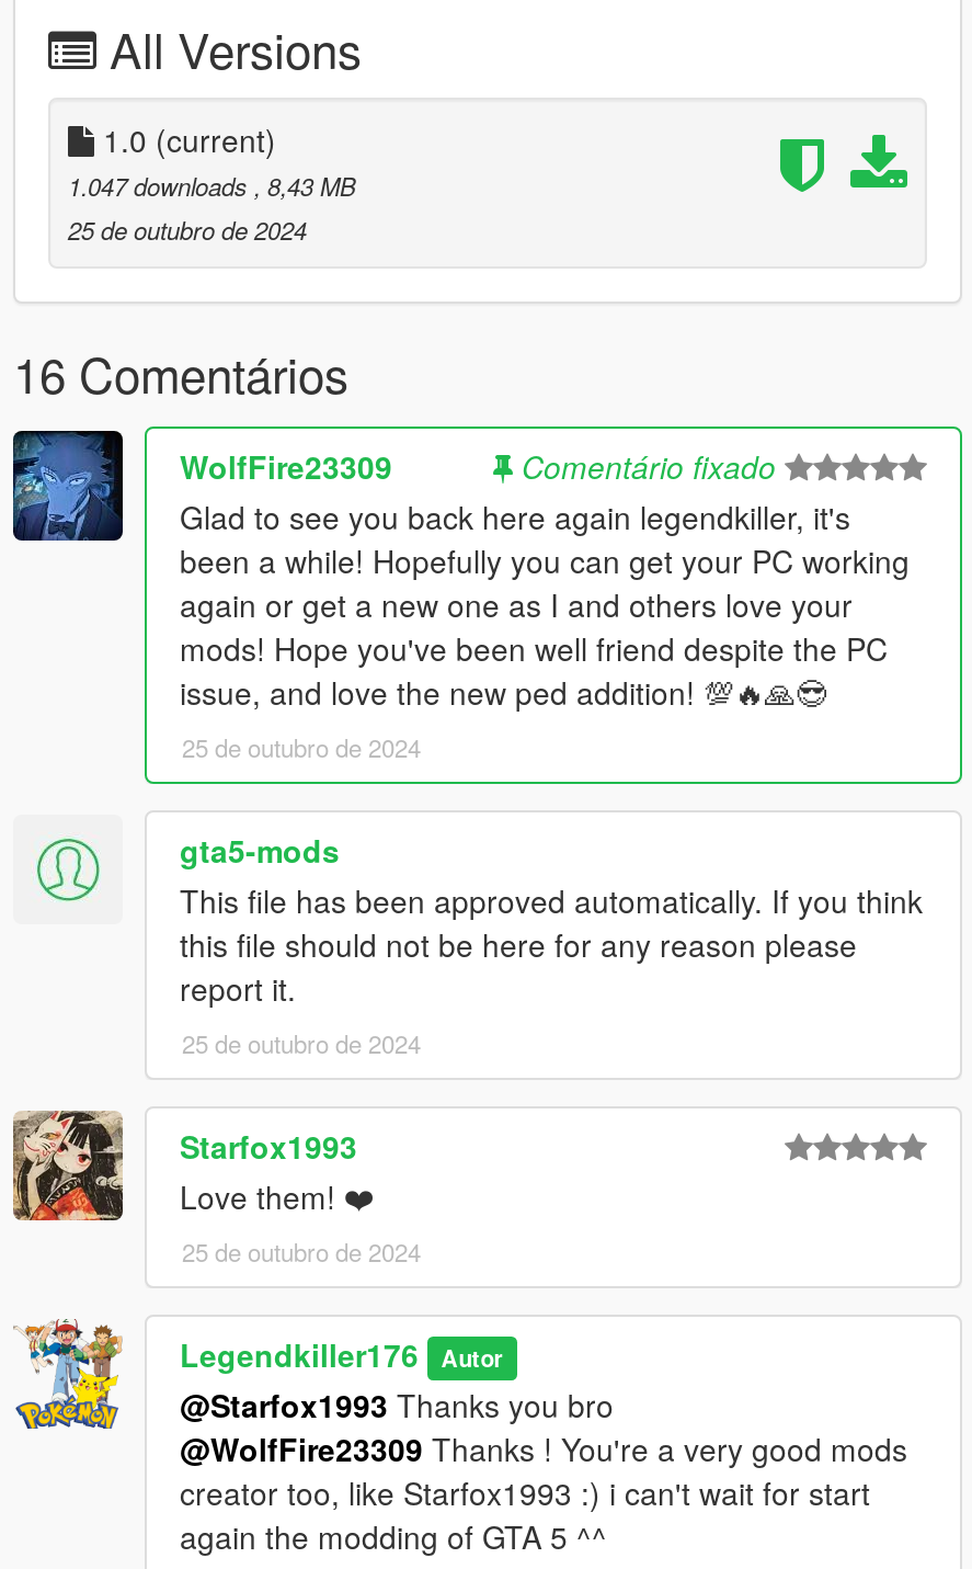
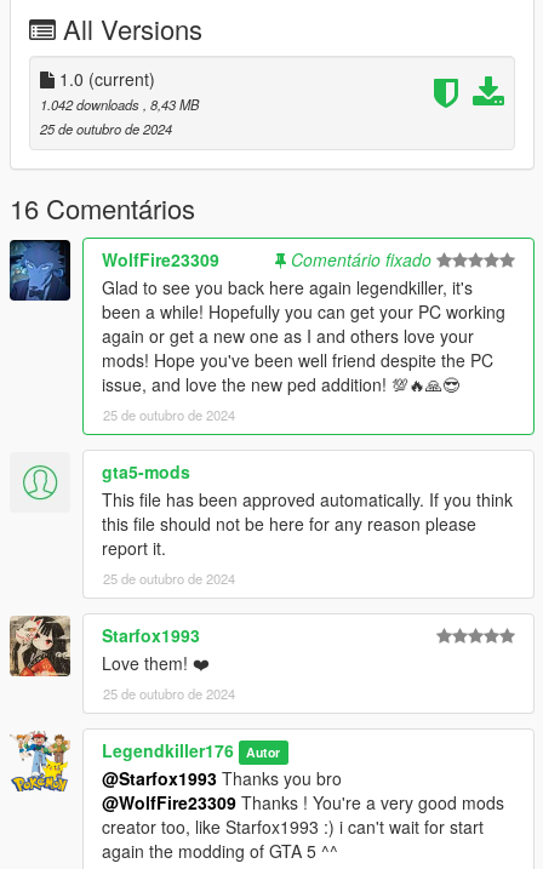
[68,167,355,202] 1.047 downloads, 8,43 MB -> [40,94,199,114] 1.042 downloads, 8,43 MB

